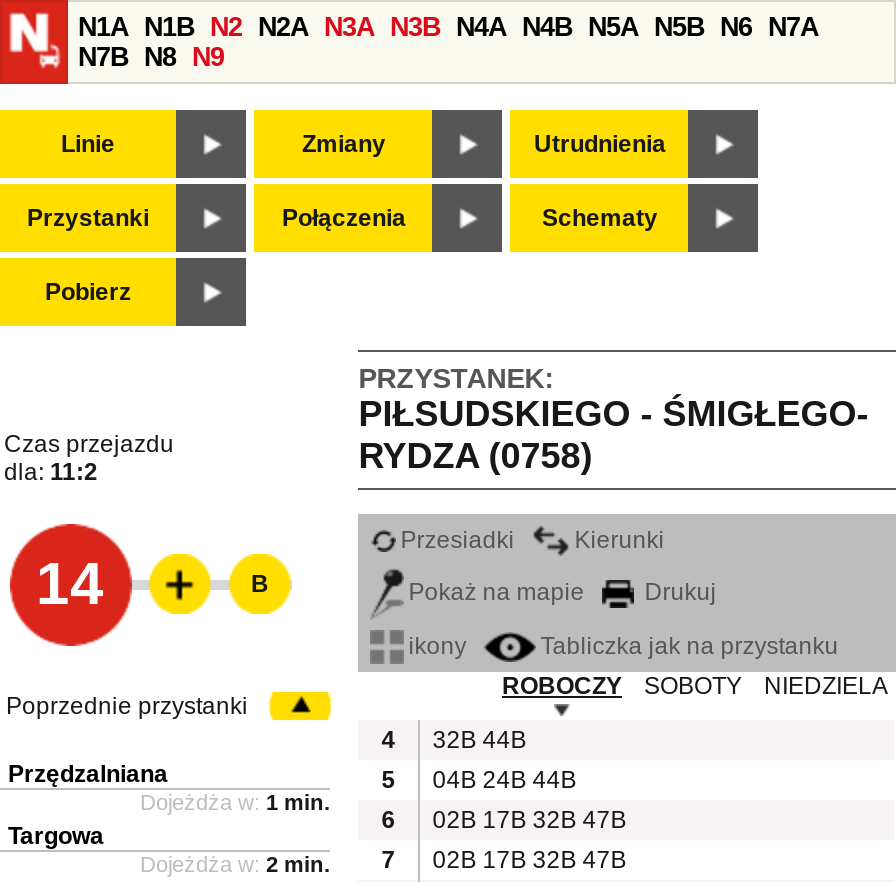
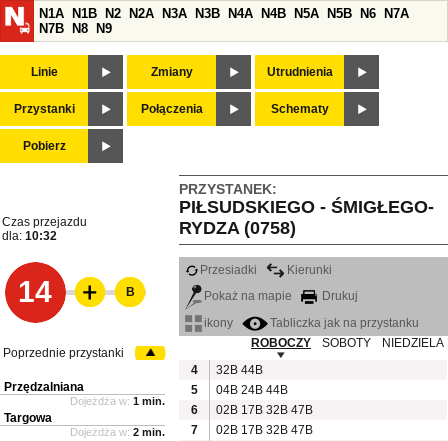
[4,458,98,486] dla: 11:2 -> [2,229,57,243] dla: 10:32

